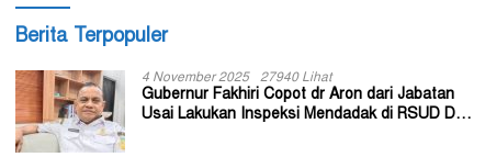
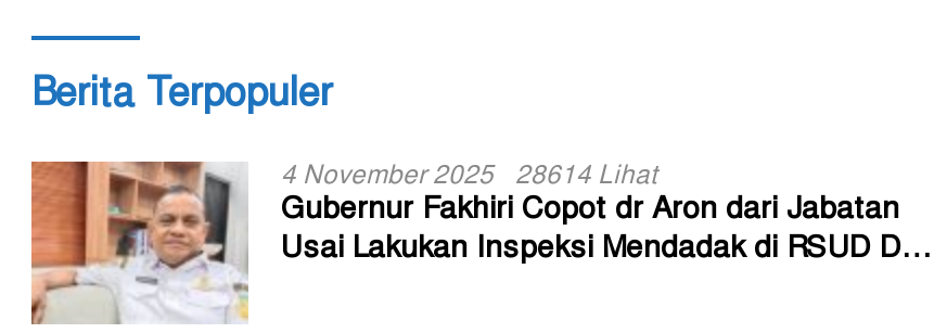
[142,71,331,84] 4 November 2025 27940 Lihat -> [281,164,656,190] 4 November 2025 28614 Lihat

